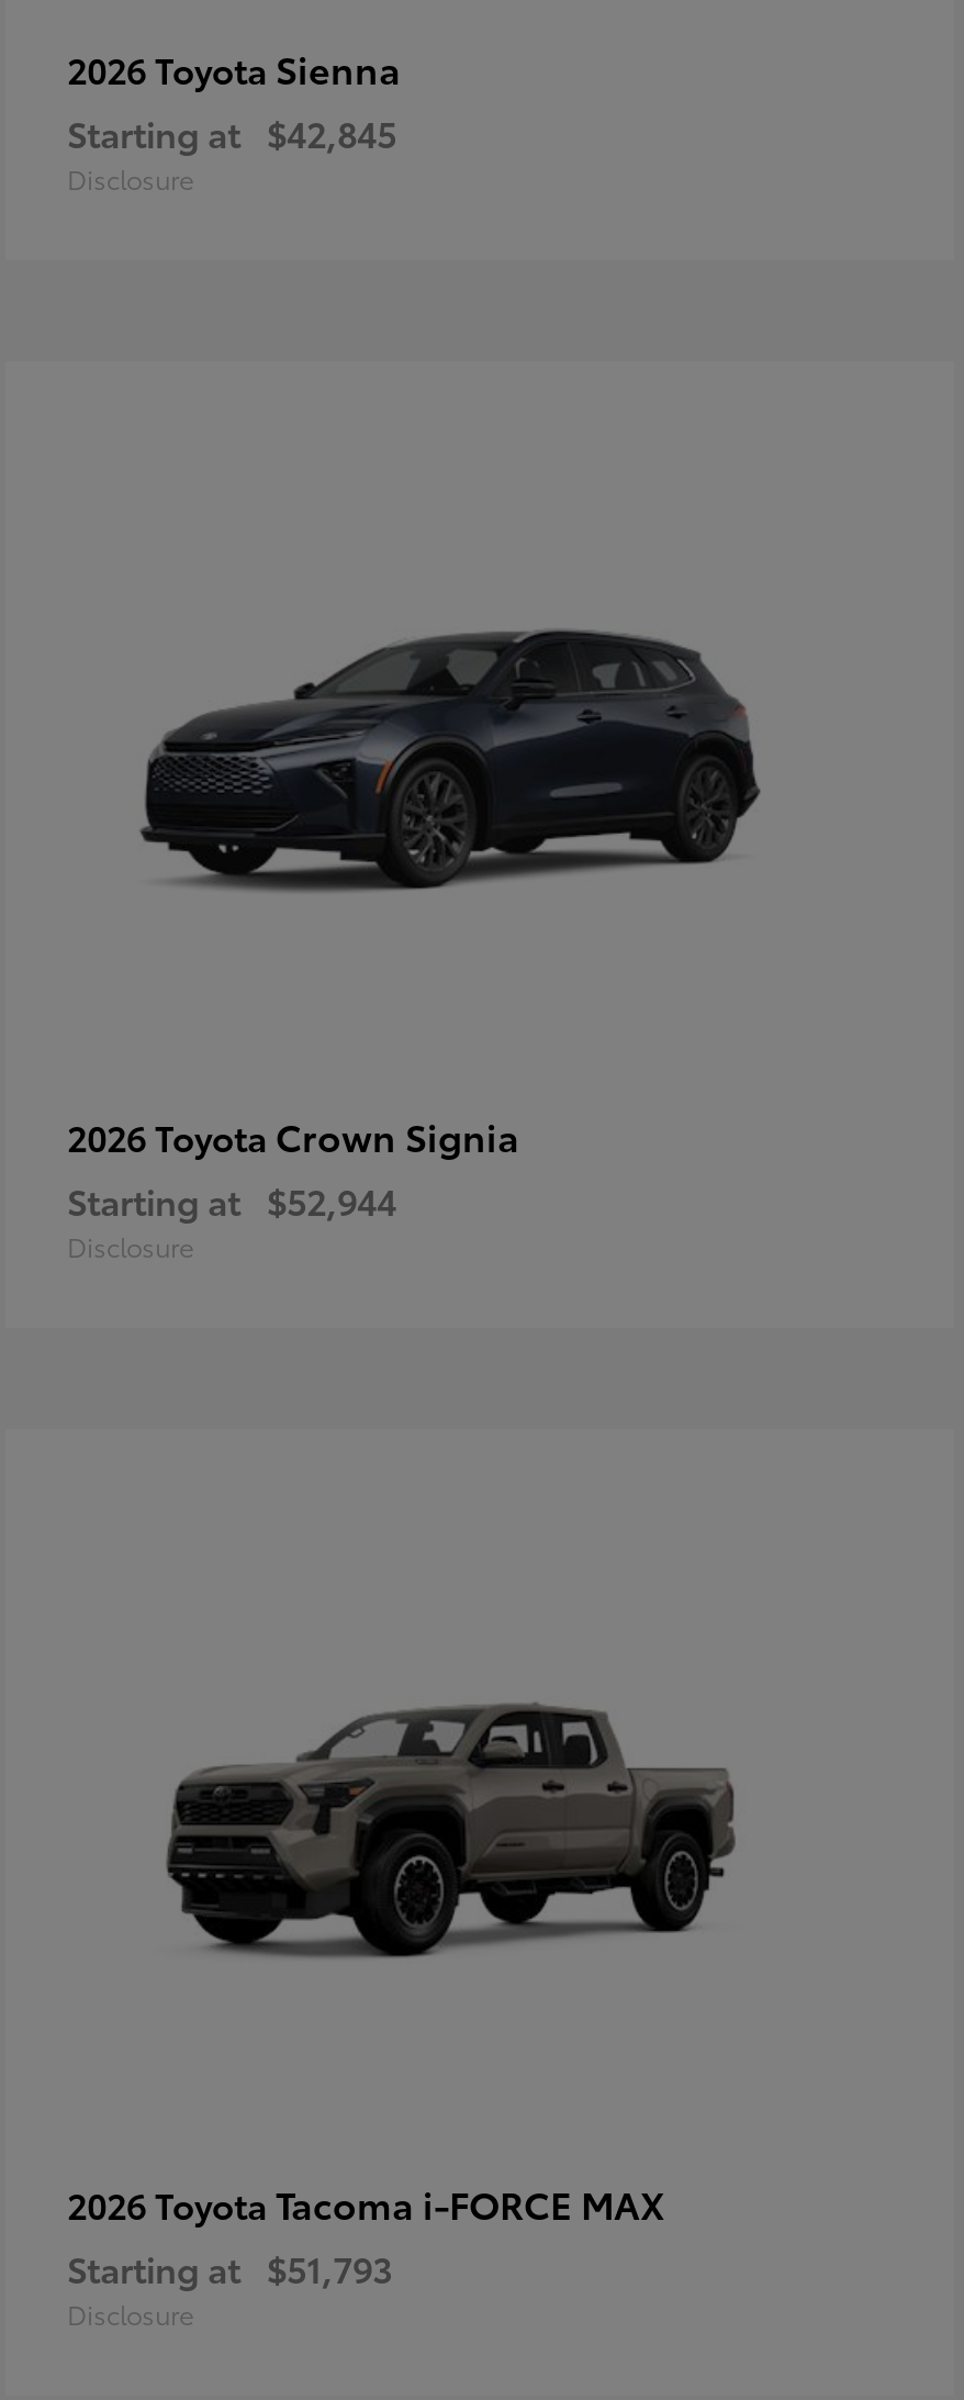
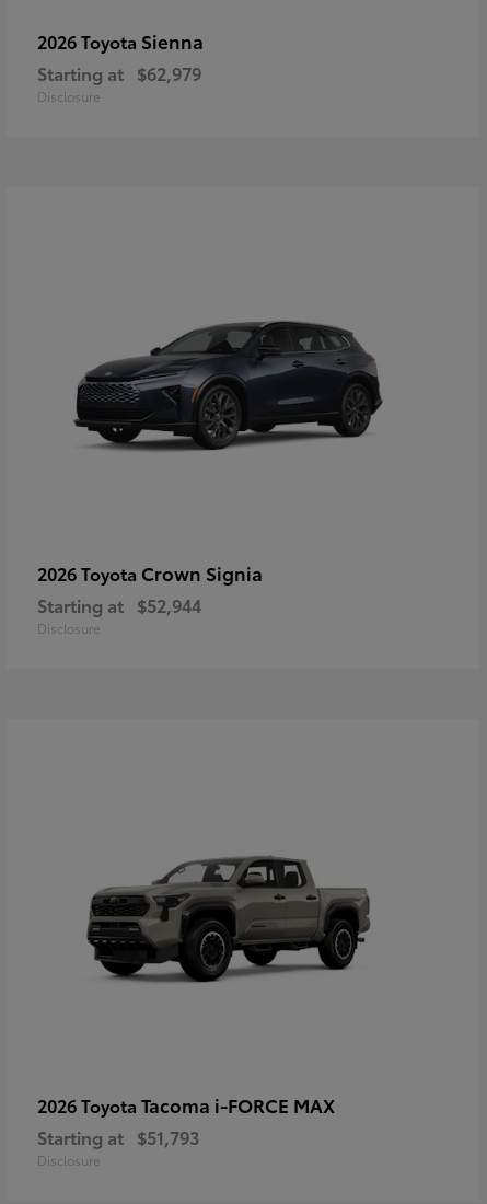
[67,107,396,158] Starting at $42,845 -> [37,61,201,86] Starting at $62,979

